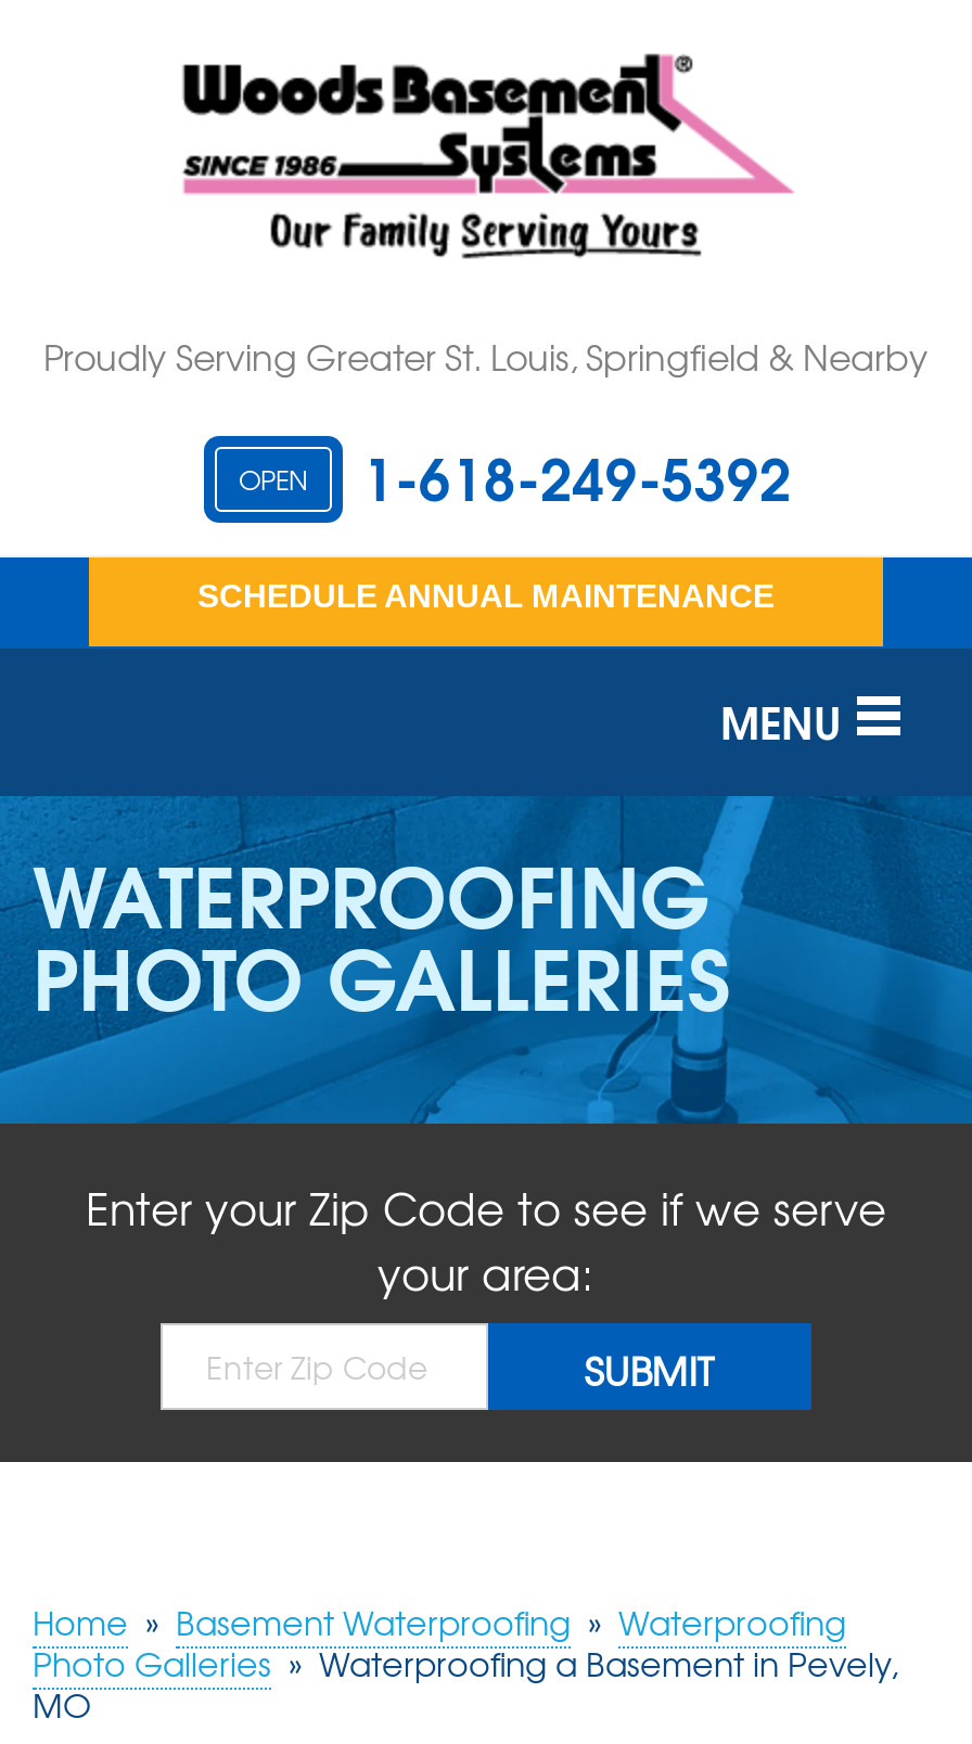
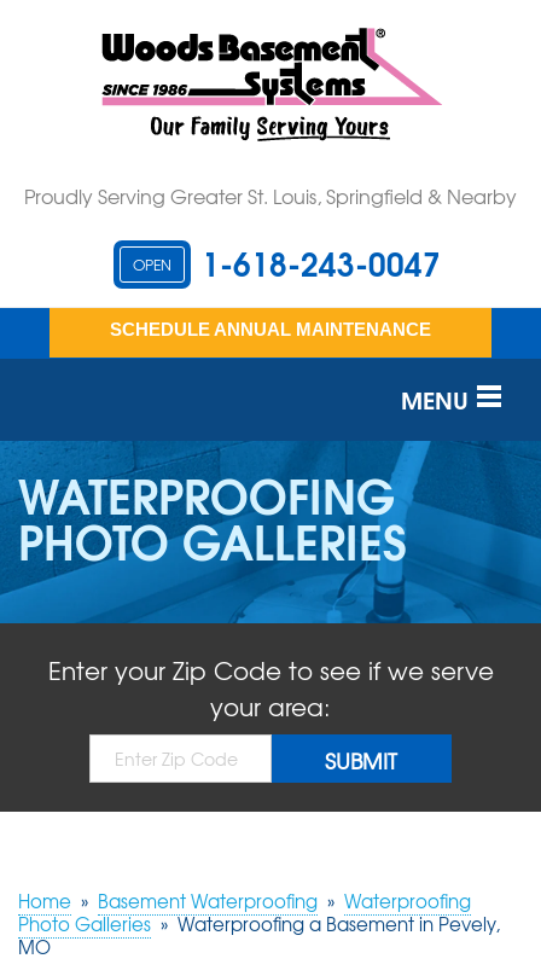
[239,432,792,518] OPEN 1-618-249-5392 -> [133,238,441,286] OPEN 1-618-243-0047

